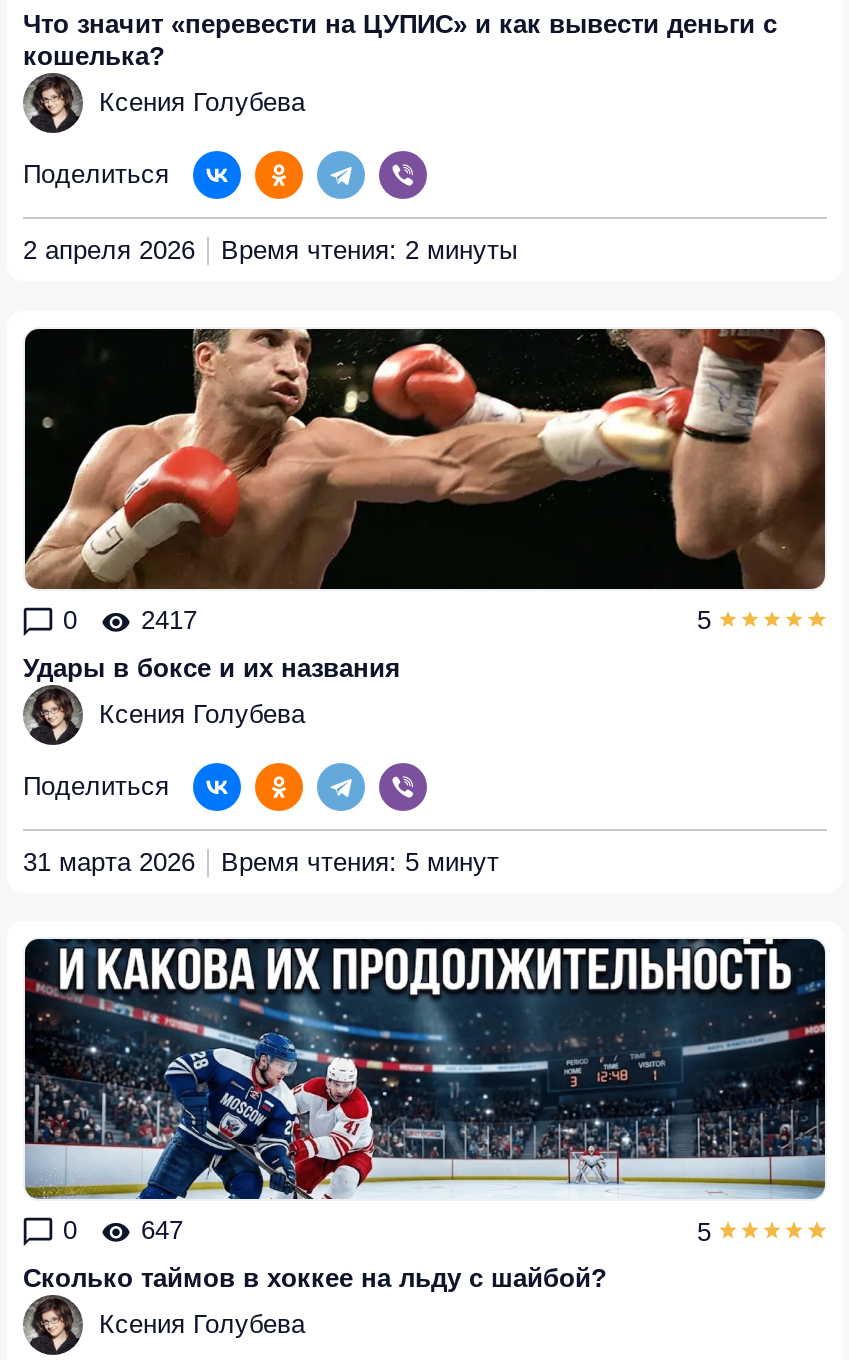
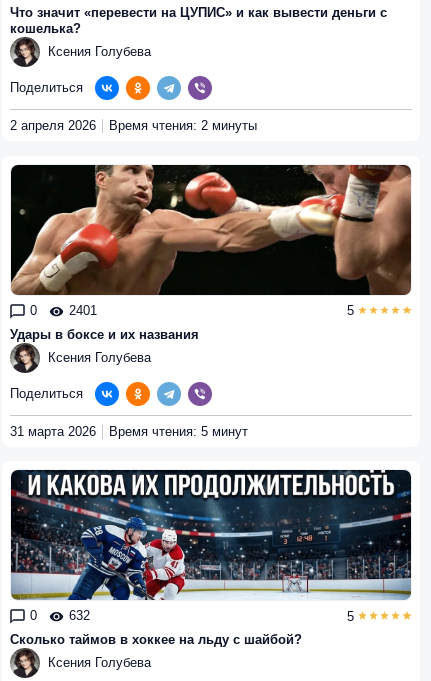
[141,604,197,634] 2417 -> [69,303,97,318] 2401
[141,1216,183,1246] 647 -> [69,608,90,623] 632

